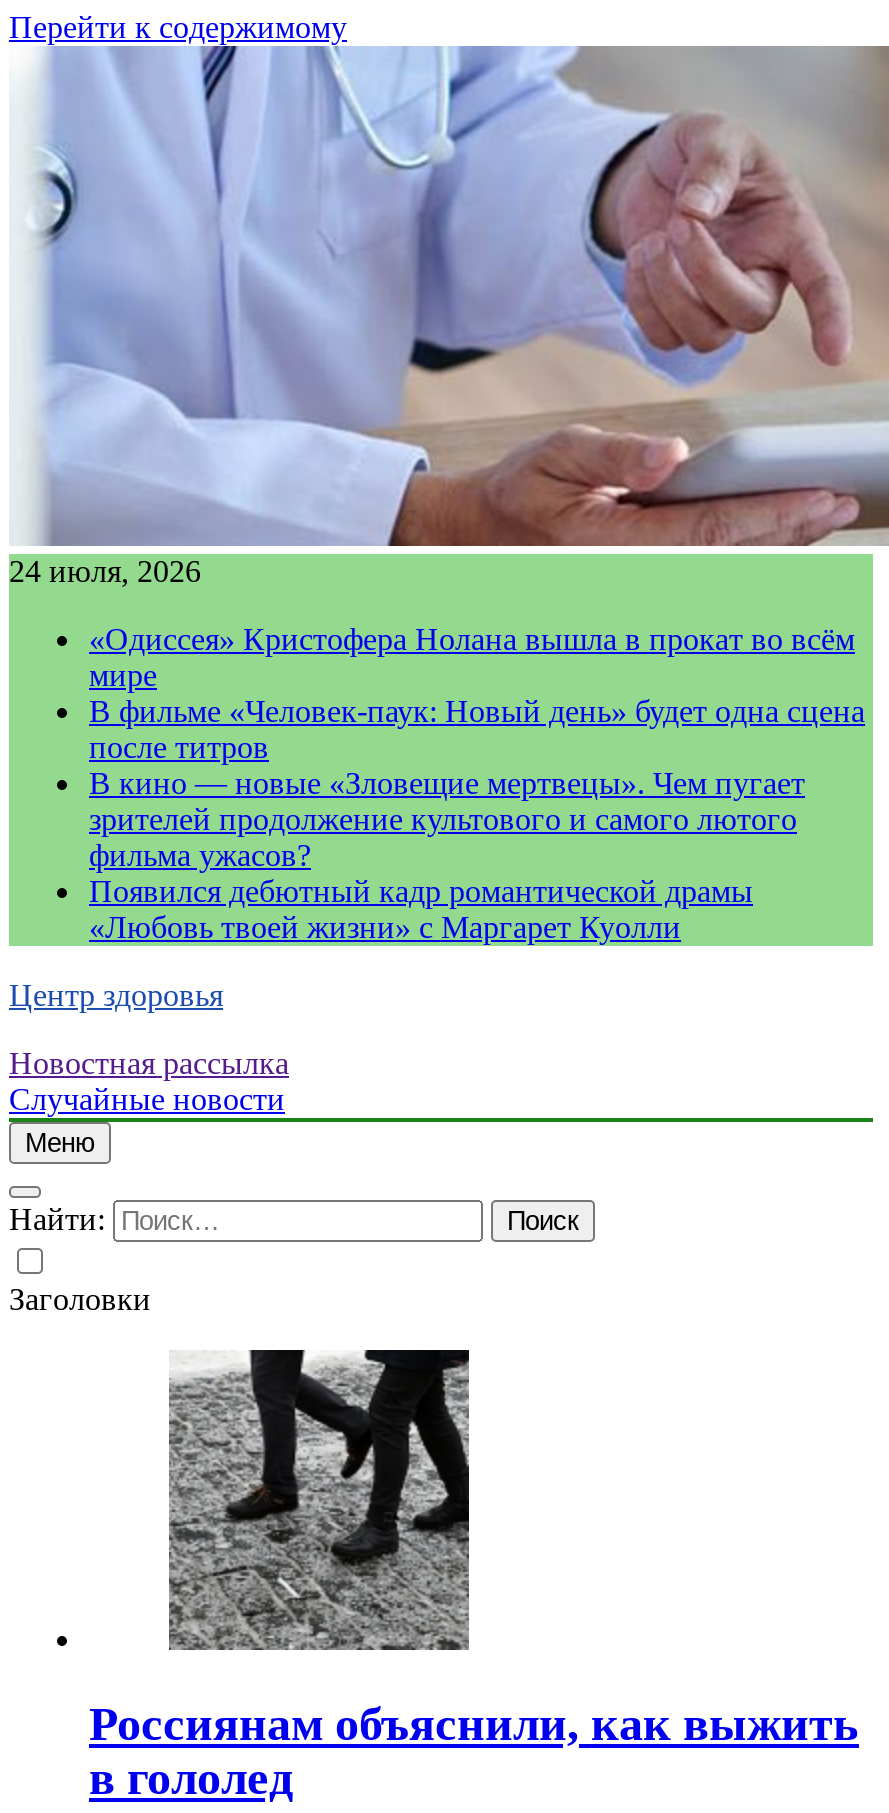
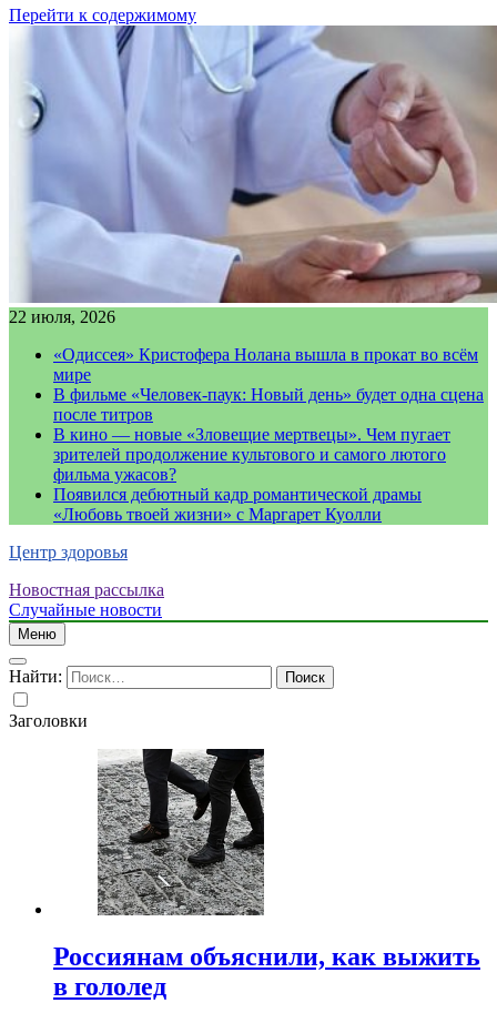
[9,554,201,588] 24 июля, 2026 -> [9,307,115,326] 22 июля, 2026

